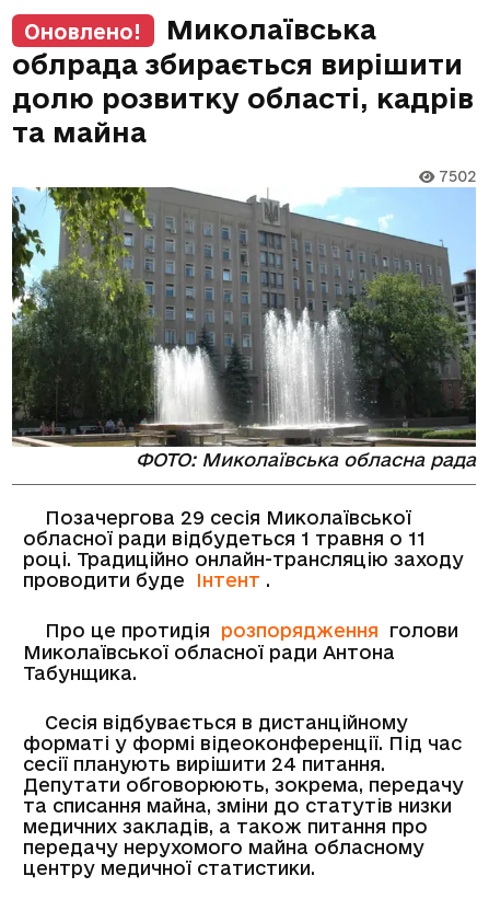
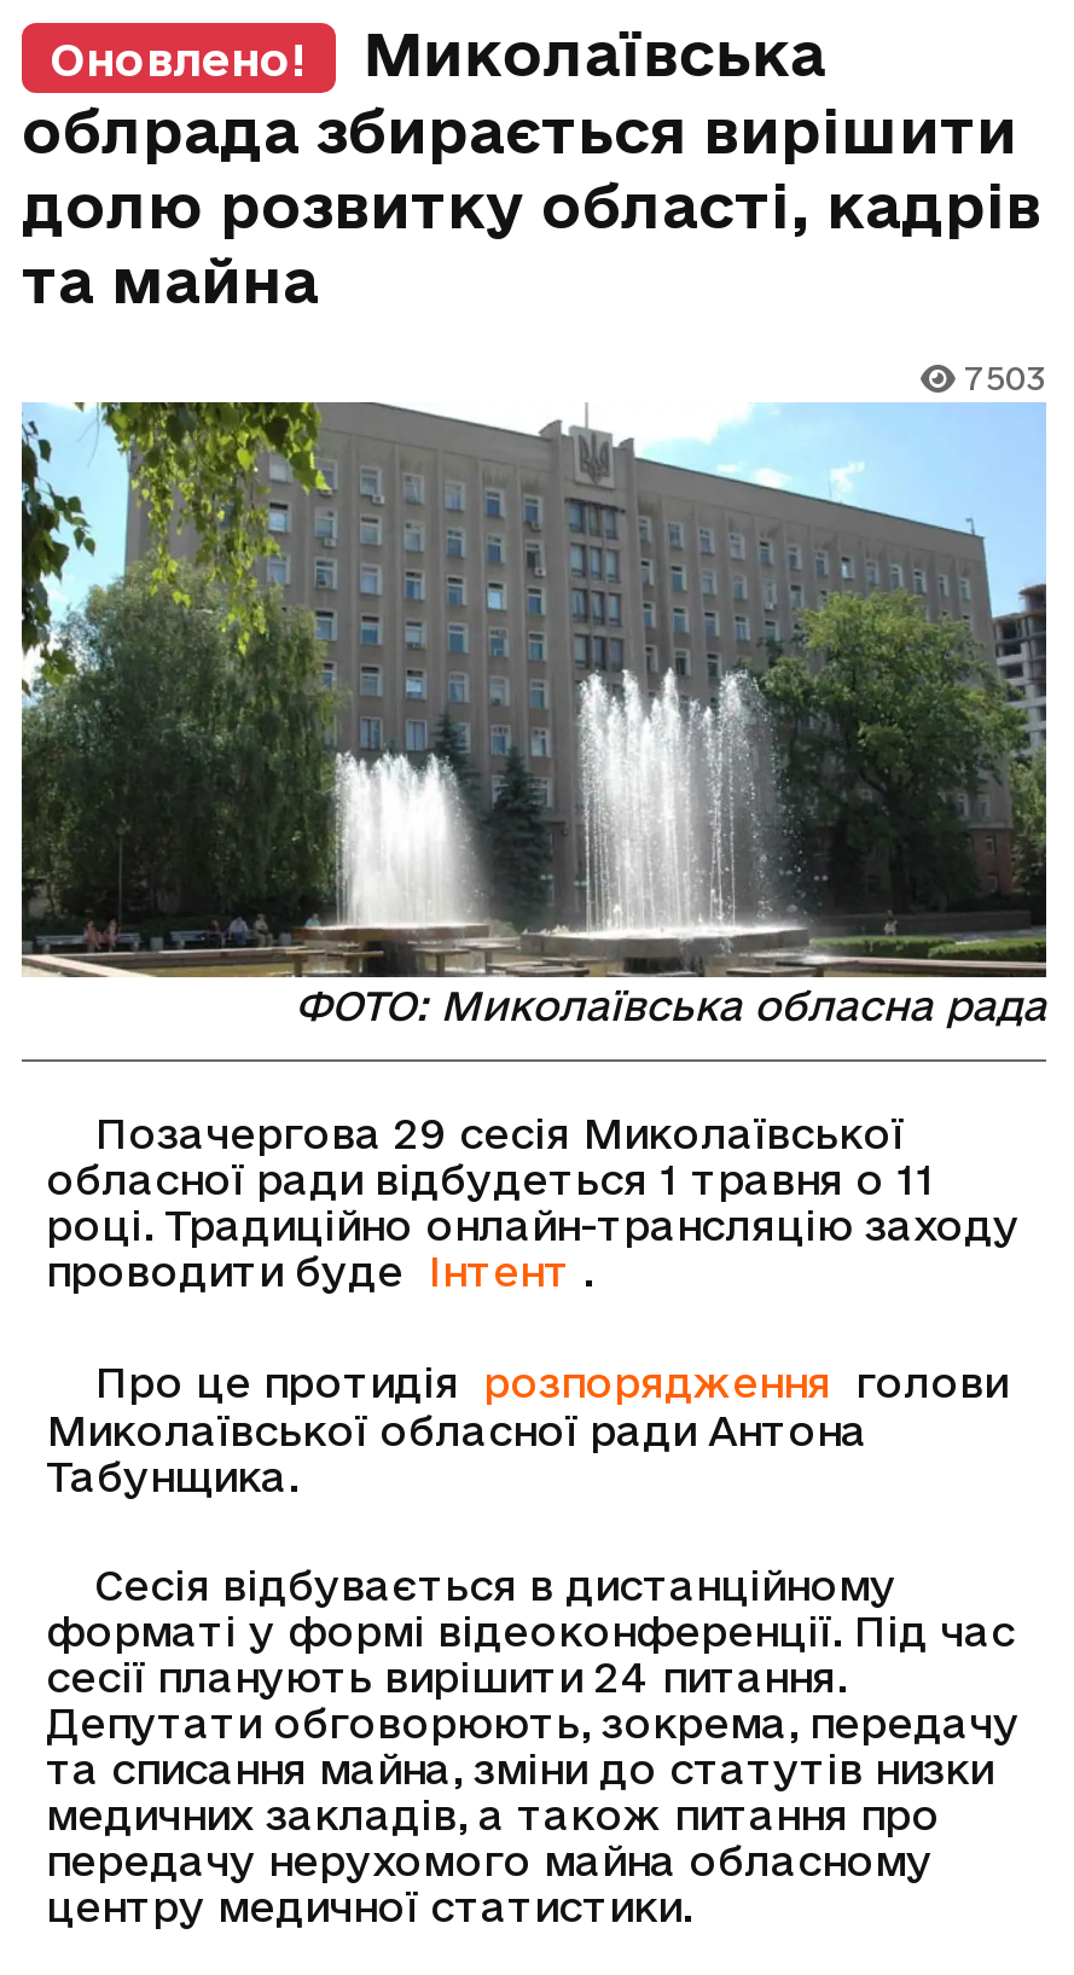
[434,167,476,185] 7502 -> [954,359,1046,398] 7503

